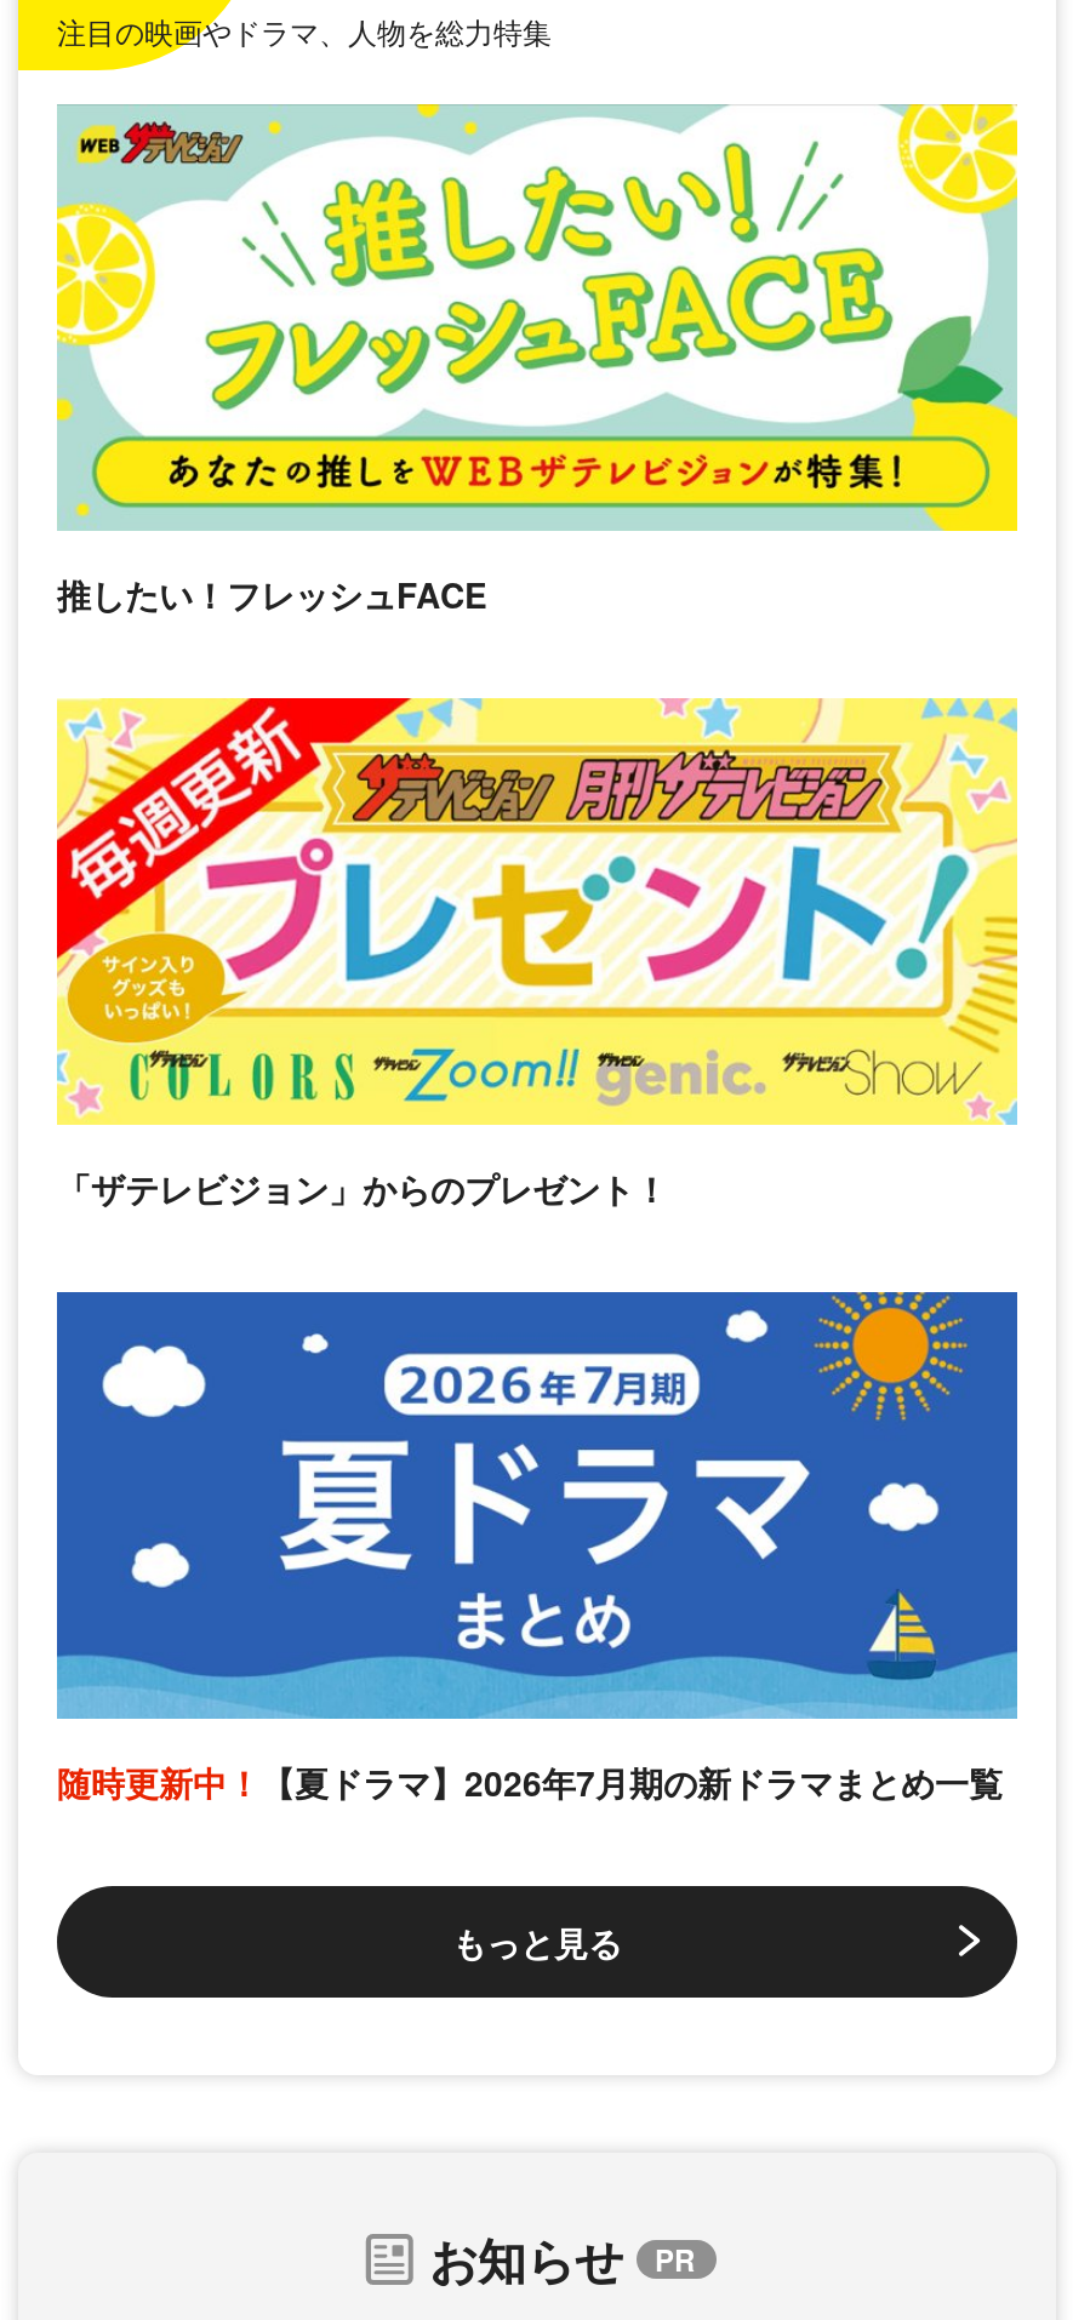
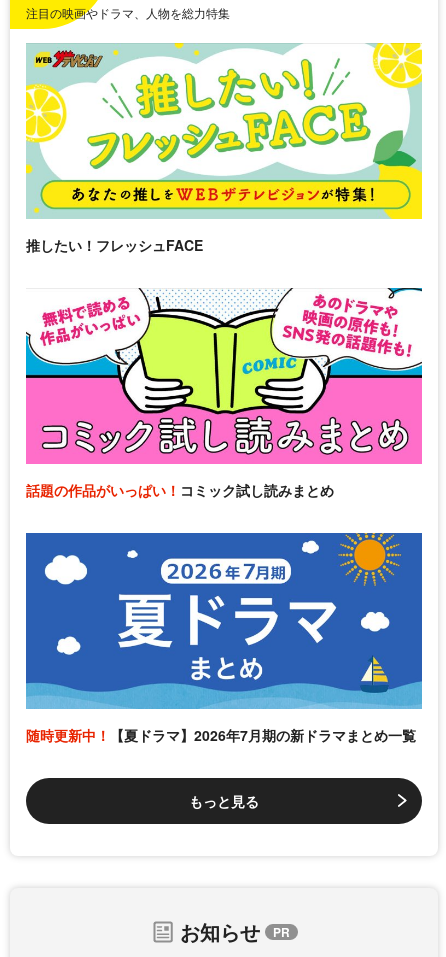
[55,696,1020,1212] [image] | 「ザテレビジョン」からのプレゼント！ -> [25,287,423,500] [image] | 話題の作品がいっぱい！コミック試し読みまとめ

